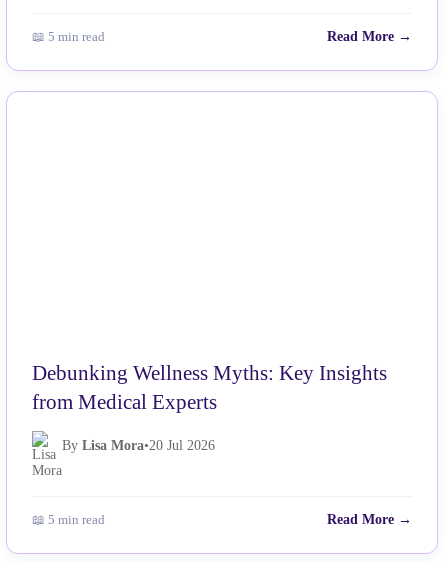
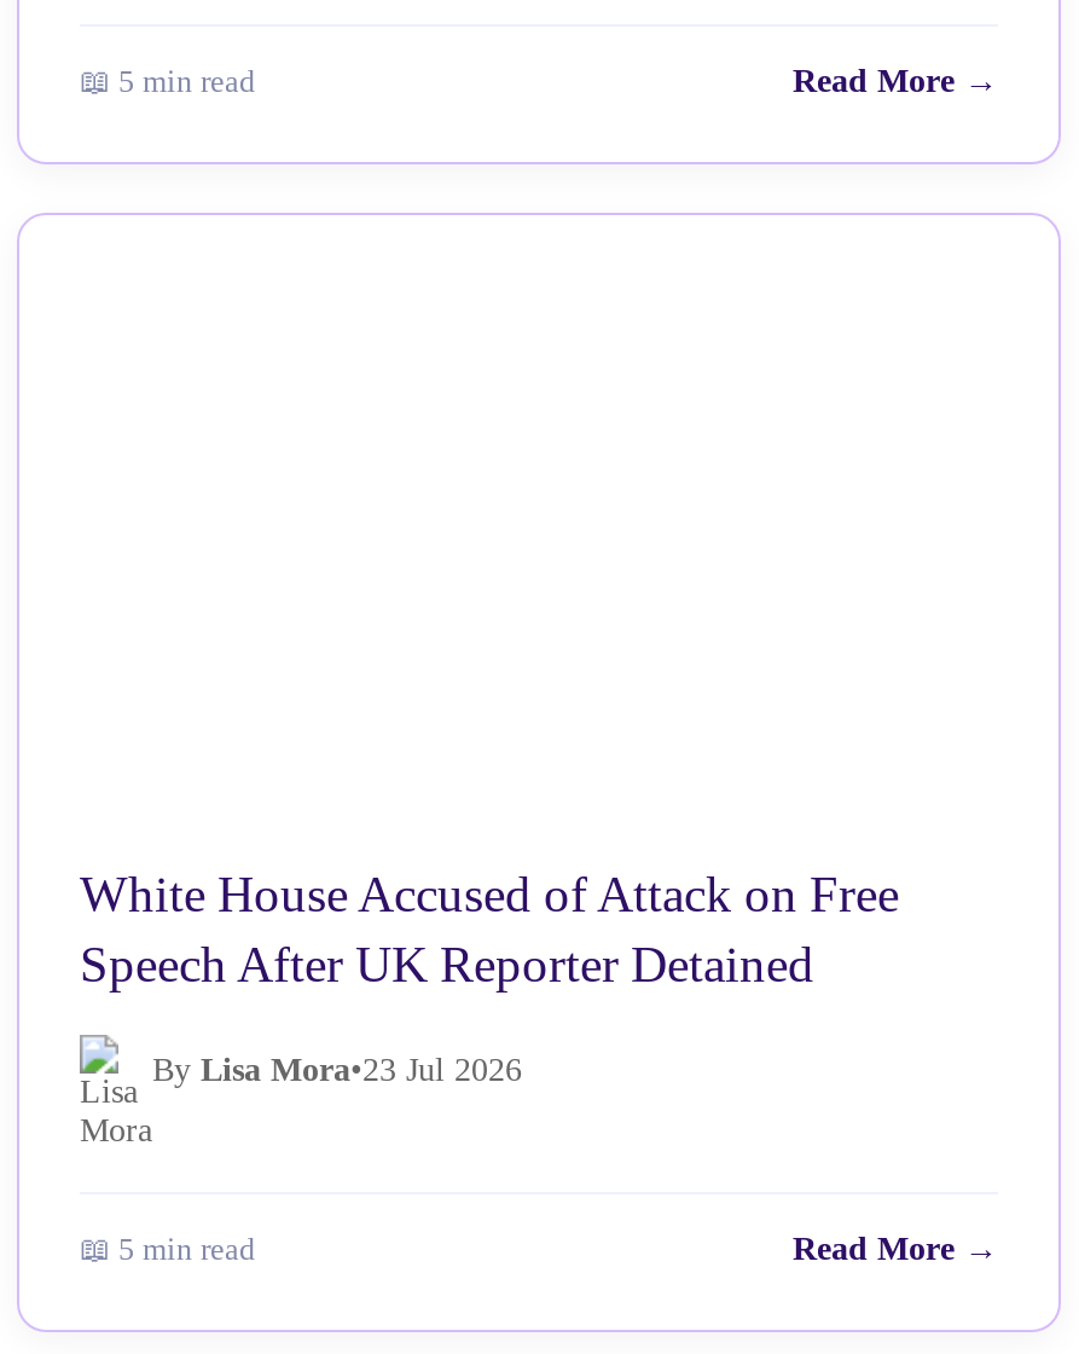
[32,361,387,413] Debunking Wellness Myths: Key Insights | from Medical Experts -> [80,865,899,991] White House Accused of Attack on Free | Speech After UK Reporter Detained
[62,438,215,453] By Lisa Mora•20 Jul 2026 -> [152,1051,522,1087] By Lisa Mora•23 Jul 2026

